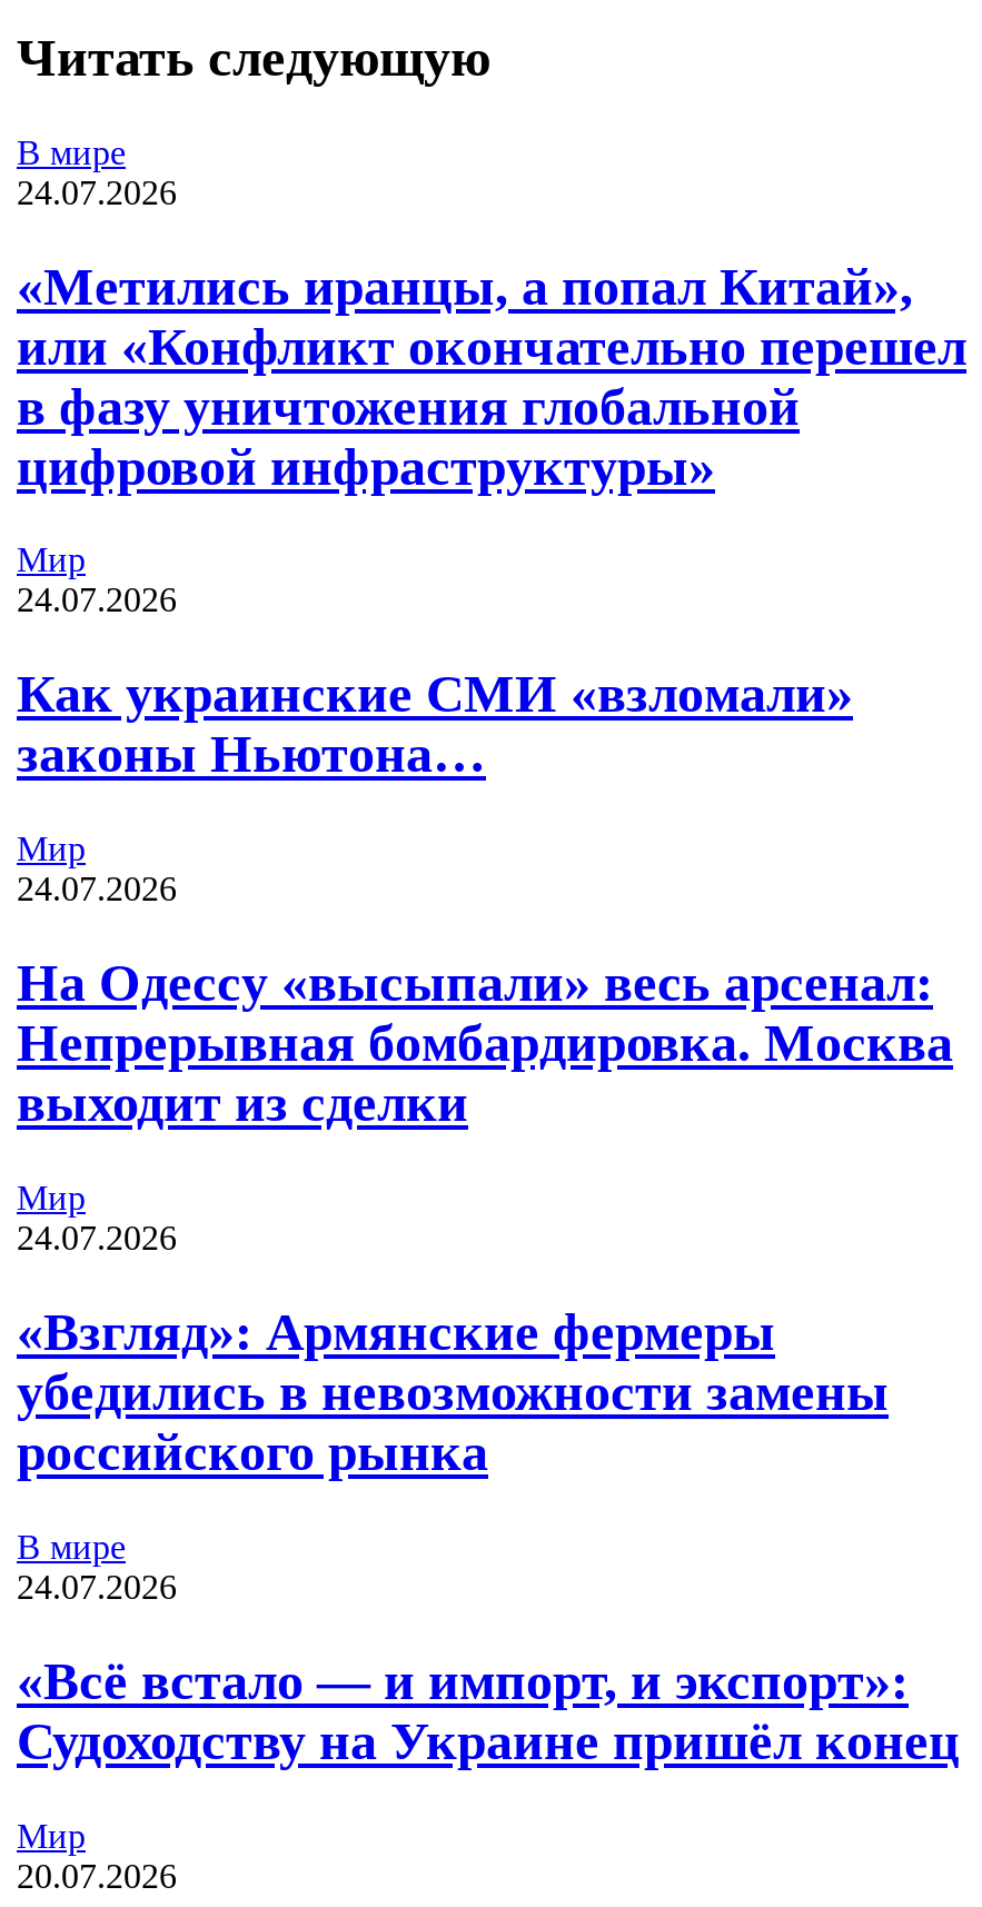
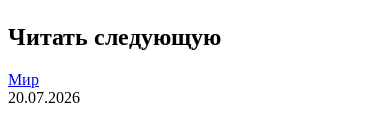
[17,133,966,1770] В мире | 24.07.2026 | «Метились иранцы, а попал Китай», | или «Конфликт окончательно перешел | в фазу уничтожения глобальной | цифровой инфраструктуры» | Мир | 24.07.2026 | Как украинские СМИ «взломали» | законы Ньютона… | Мир | 24.07.2026 | На Одессу «высыпали» весь арсенал: | Непрерывная бомбардировка. Москва | выходит из сделки | Мир | 24.07.2026 | «Взгляд»: Армянские фермеры | убедились в невозможности замены | российского рынка | В мире | 24.07.2026 | «Всё встало — и импорт, и экспорт»: | Судоходству на Украине пришёл конец -> none

